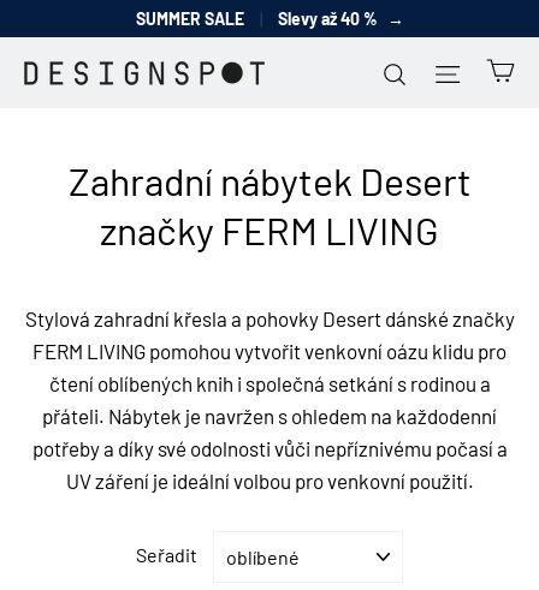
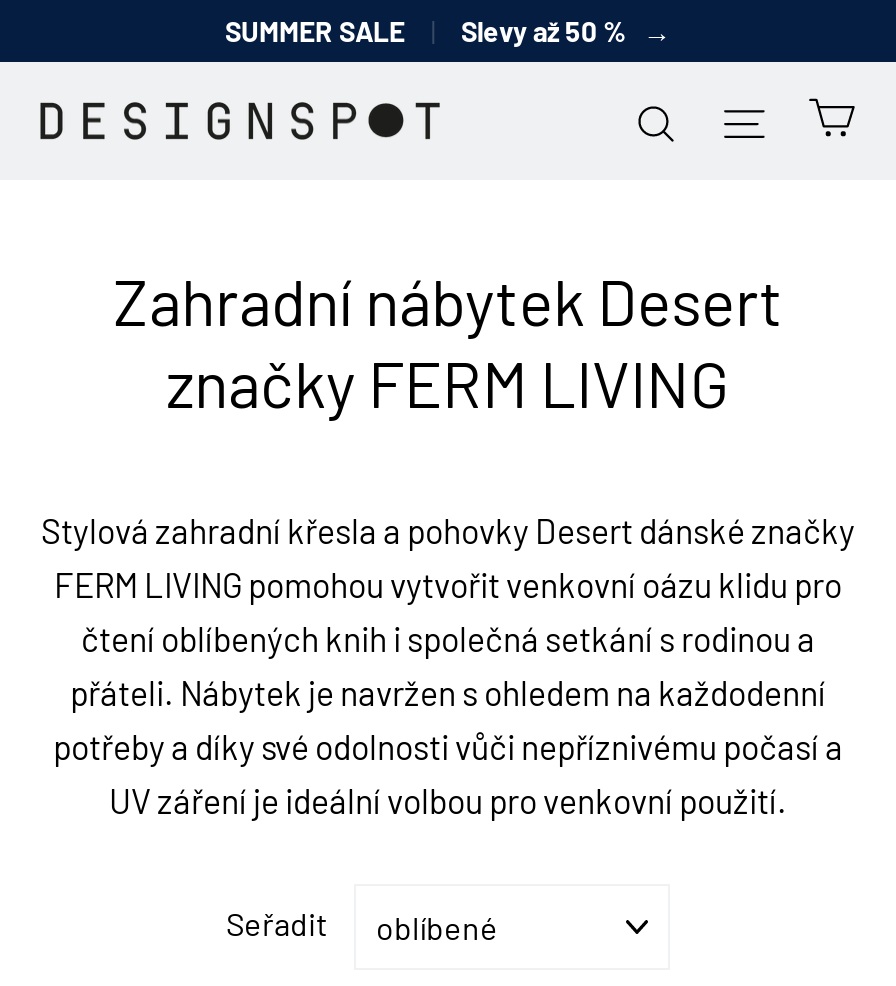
[135,8,377,29] SUMMER SALE Slevy až 40 % -> [225,14,627,48] SUMMER SALE Slevy až 50 %

